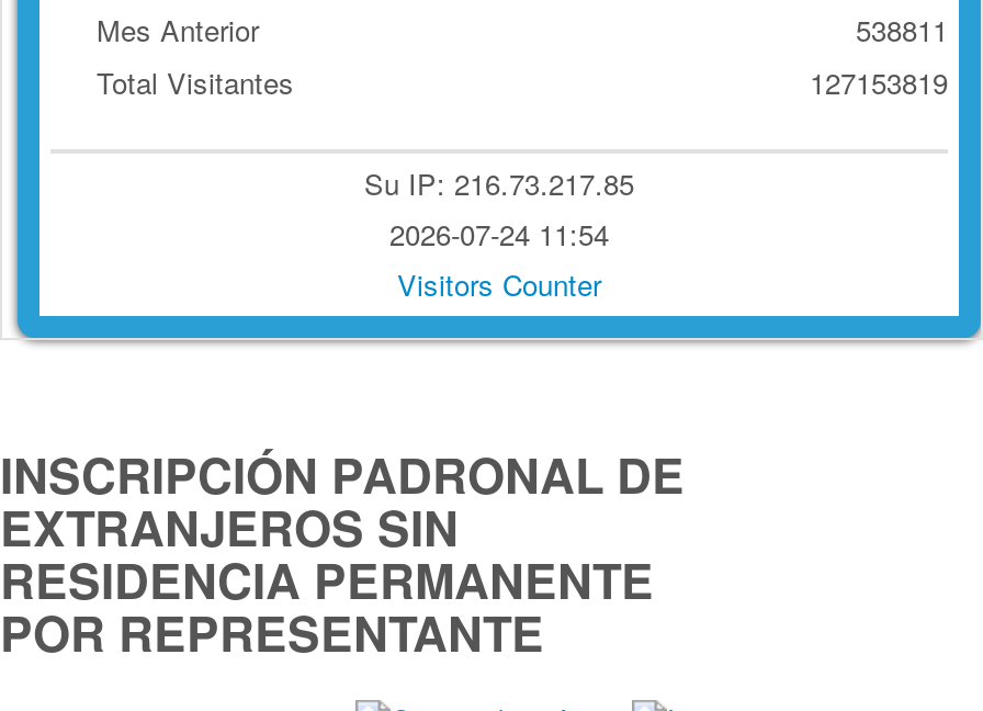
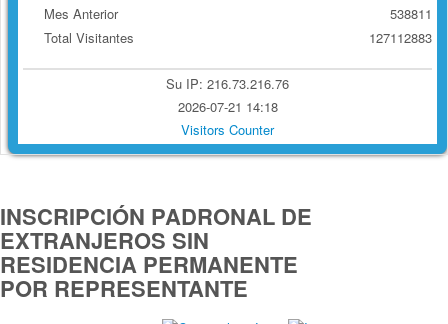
[810,62,948,103] 127153819 -> [369,28,432,47] 127112883
[364,163,634,204] Su IP: 216.73.217.85 -> [166,74,289,93] Su IP: 216.73.216.76
[389,213,609,255] 2026-07-24 11:54 -> [177,97,277,116] 2026-07-21 14:18

